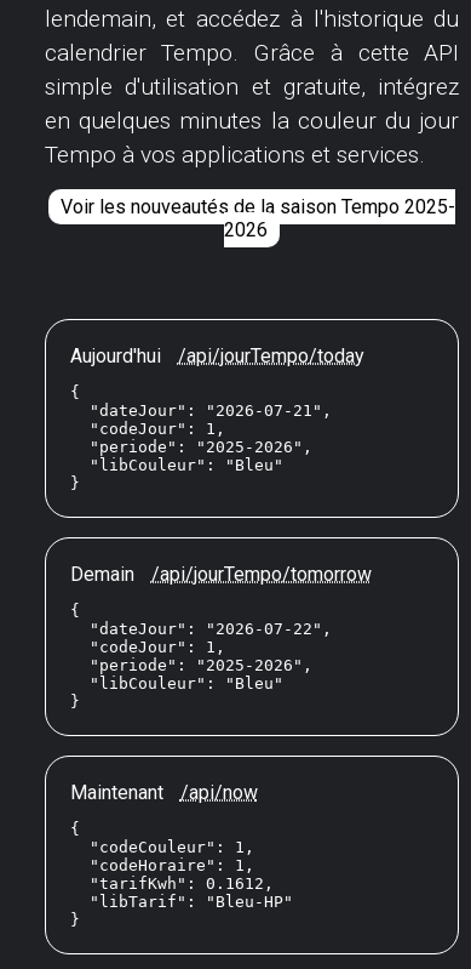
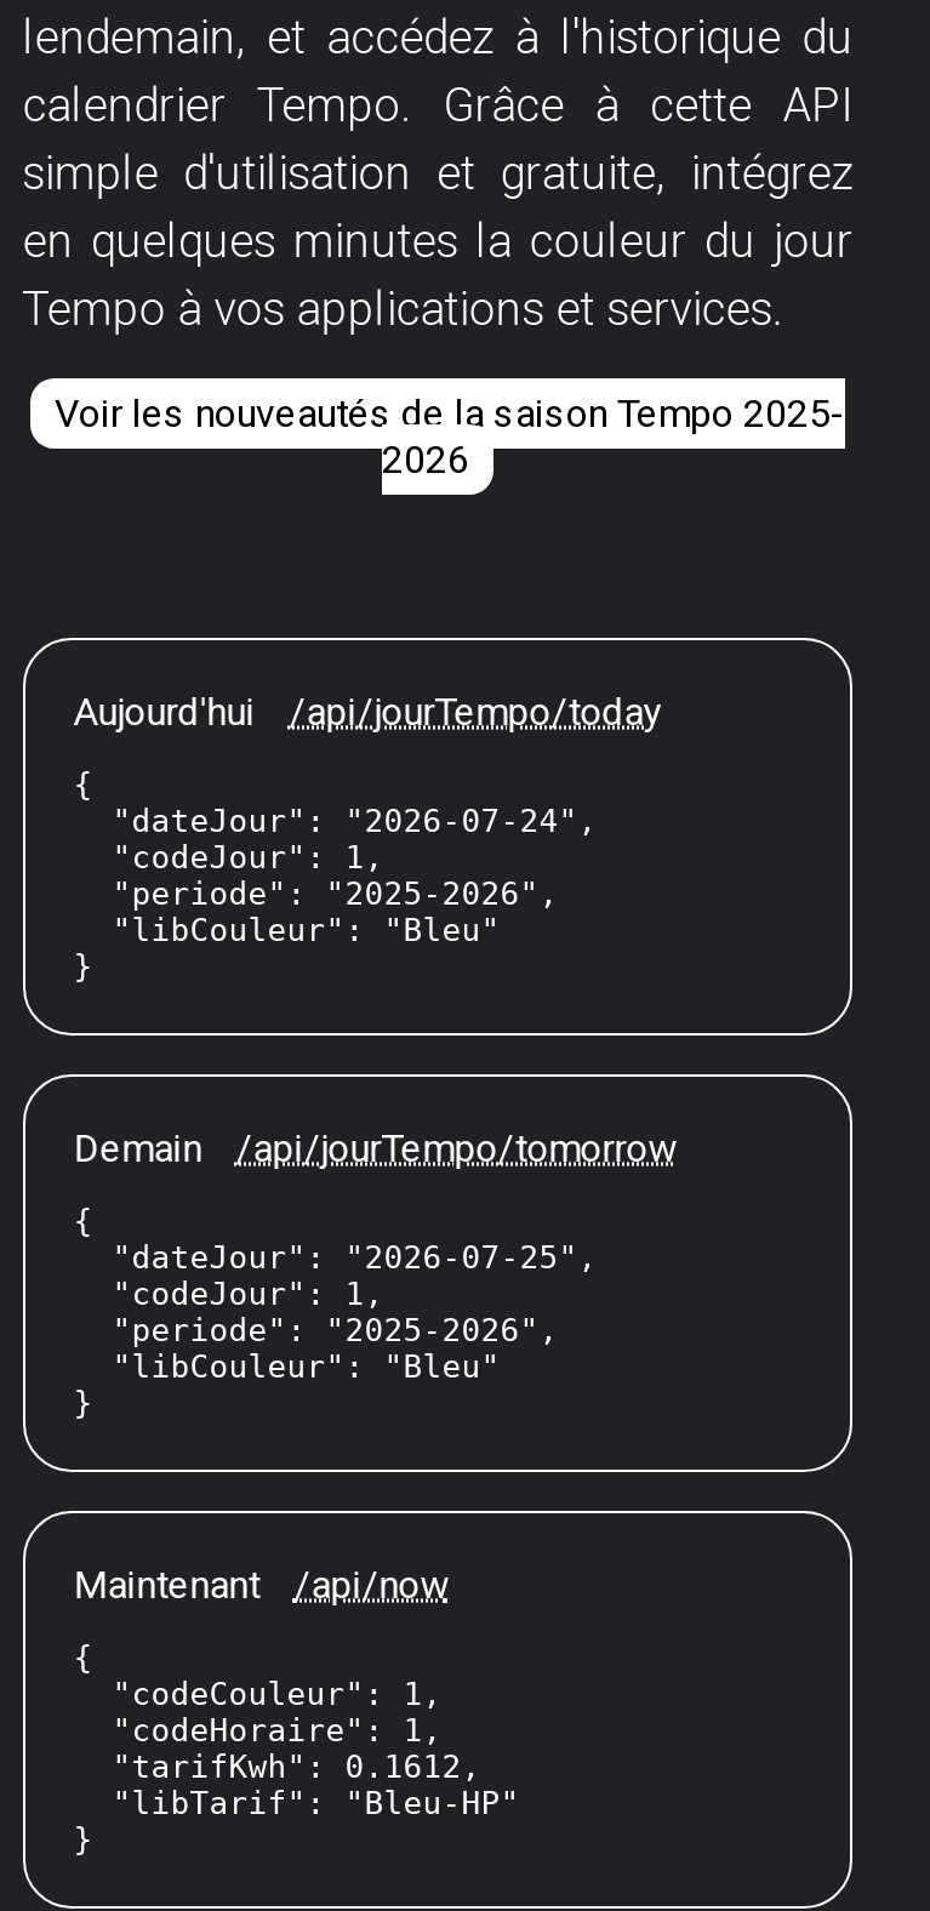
[70,402,332,420] "dateJour": "2026-07-21", -> [73,804,597,840] "dateJour": "2026-07-24",
[70,620,332,638] "dateJour": "2026-07-22", -> [73,1240,597,1277] "dateJour": "2026-07-25",

